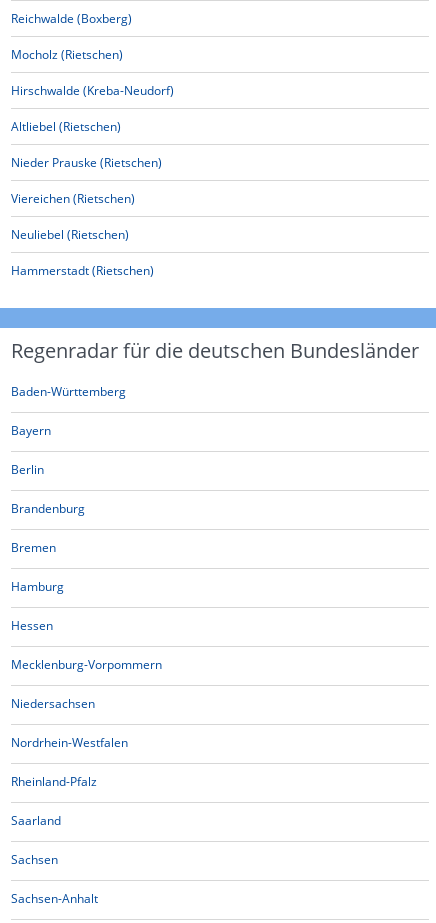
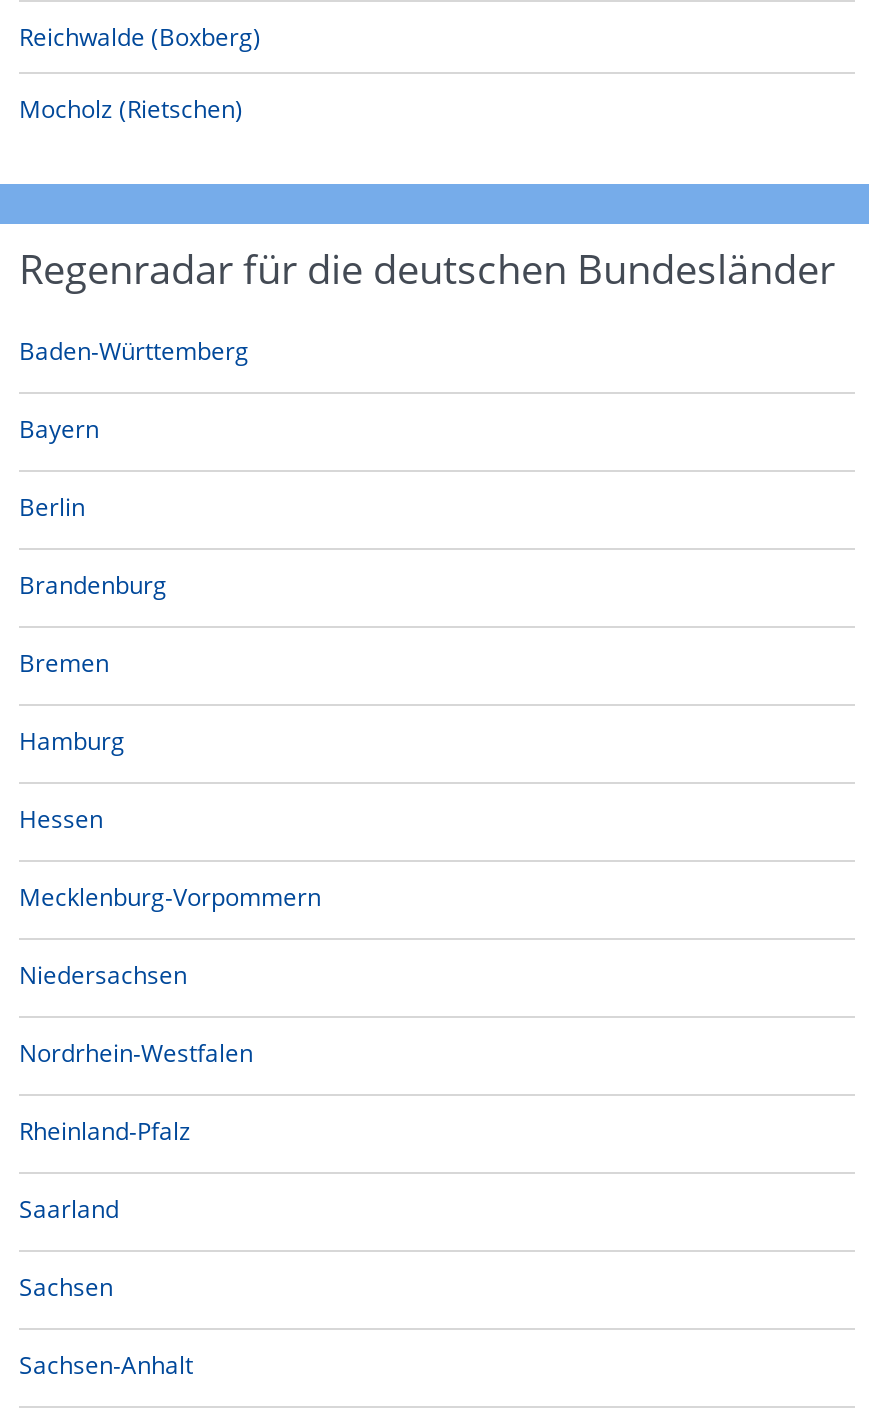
[11,82,174,279] Hirschwalde (Kreba-Neudorf) | Altliebel (Rietschen) | Nieder Prauske (Rietschen) | Viereichen (Rietschen) | Neuliebel (Rietschen) | Hammerstadt (Rietschen) -> none

